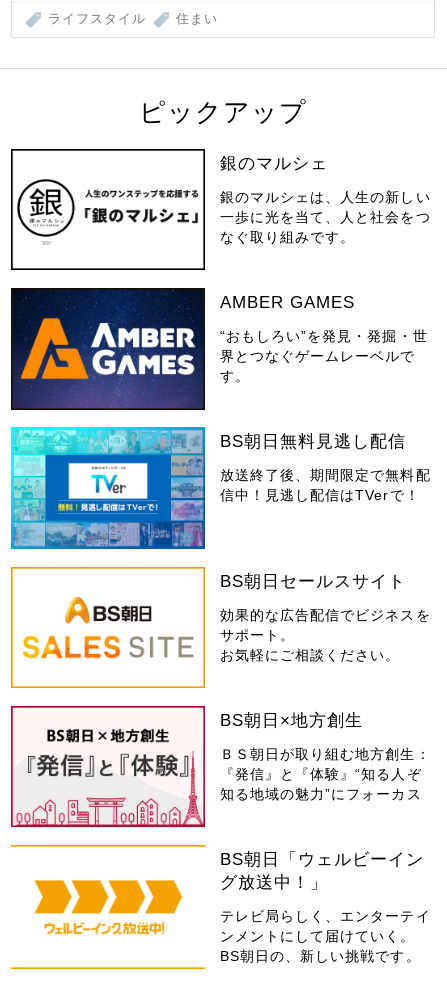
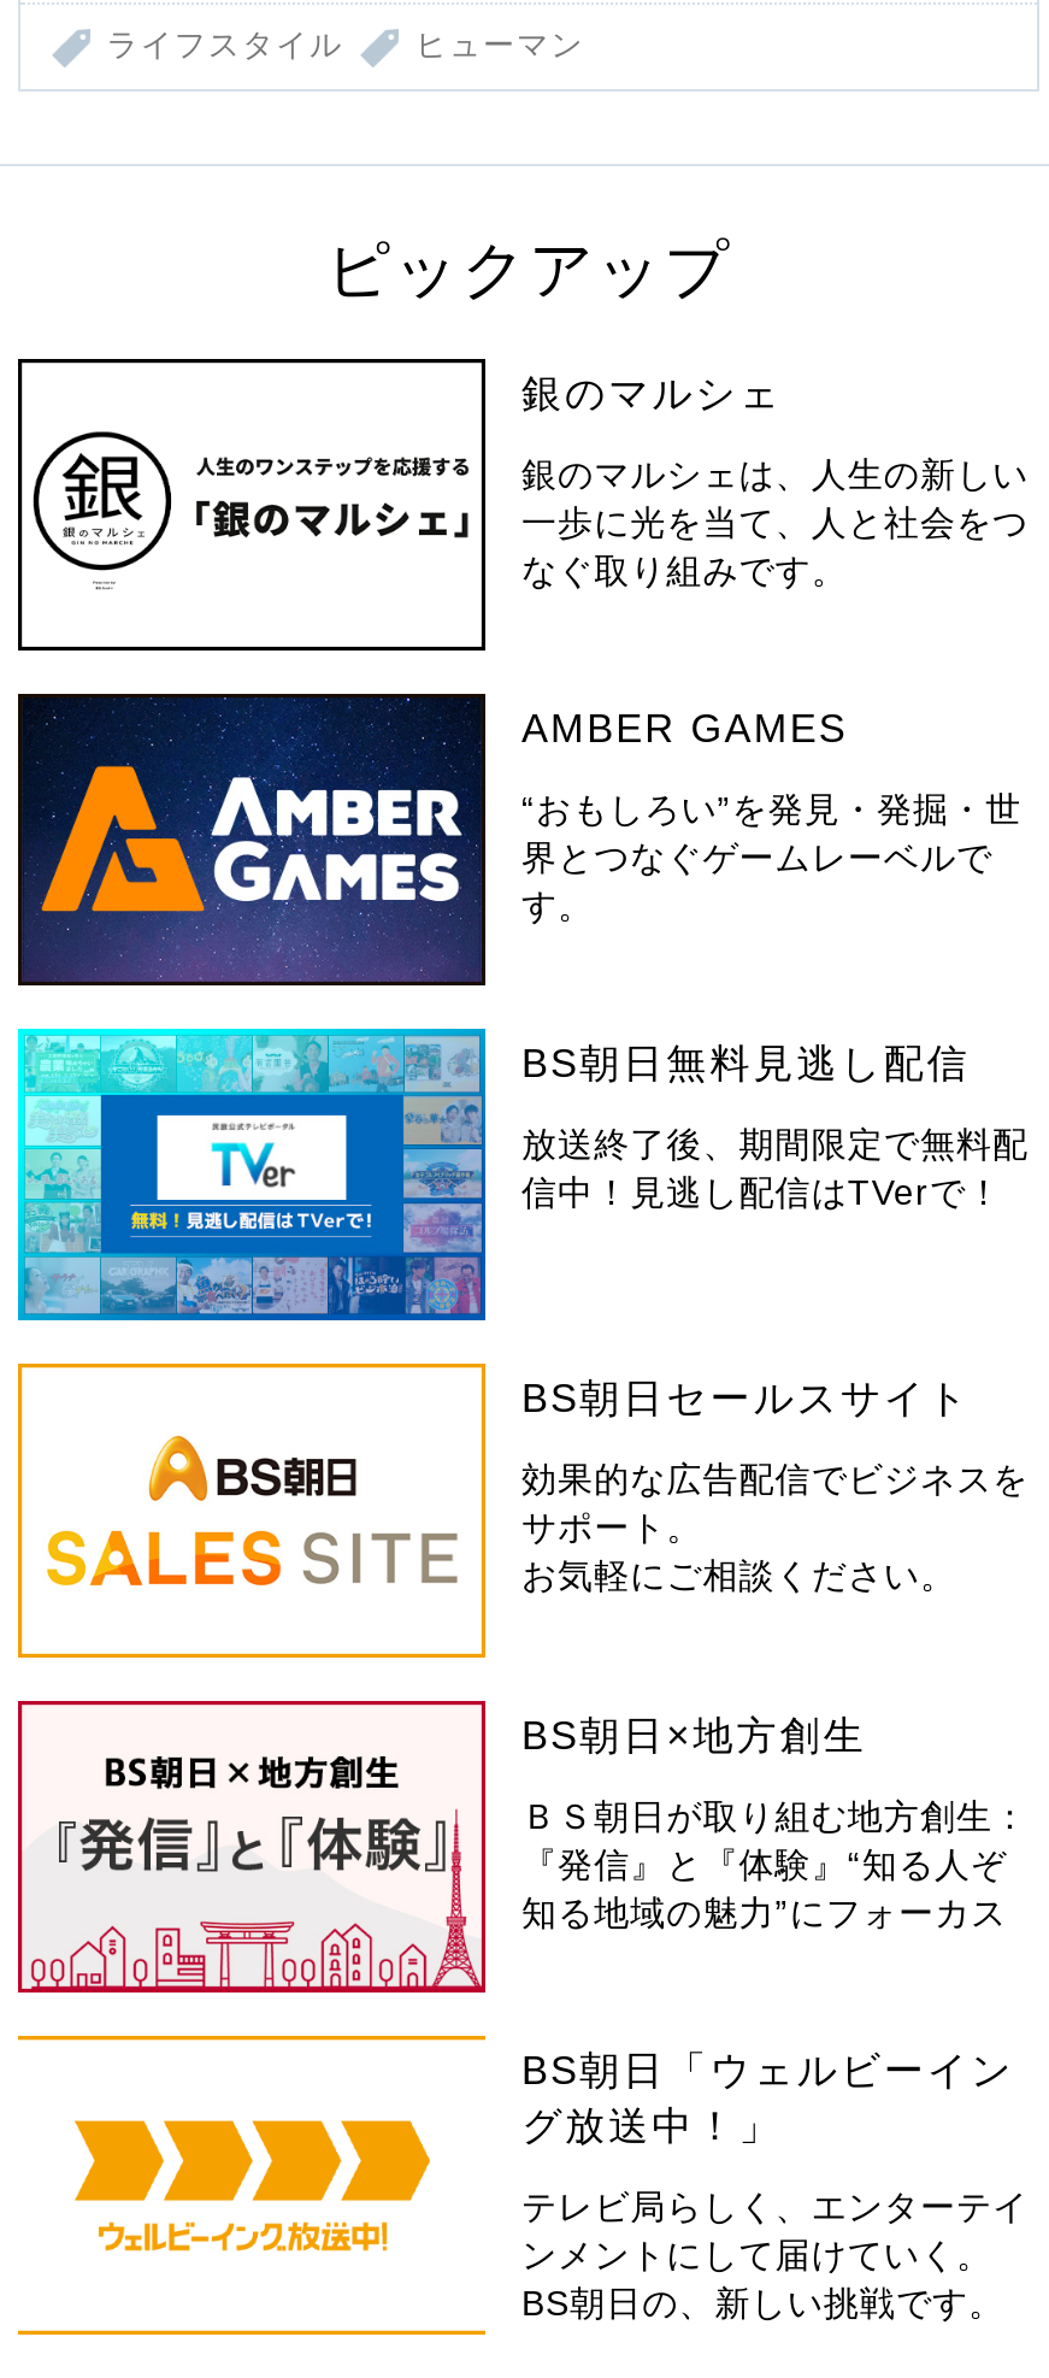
[176,11,218,26] 住まい -> [415,27,584,63] ヒューマン

